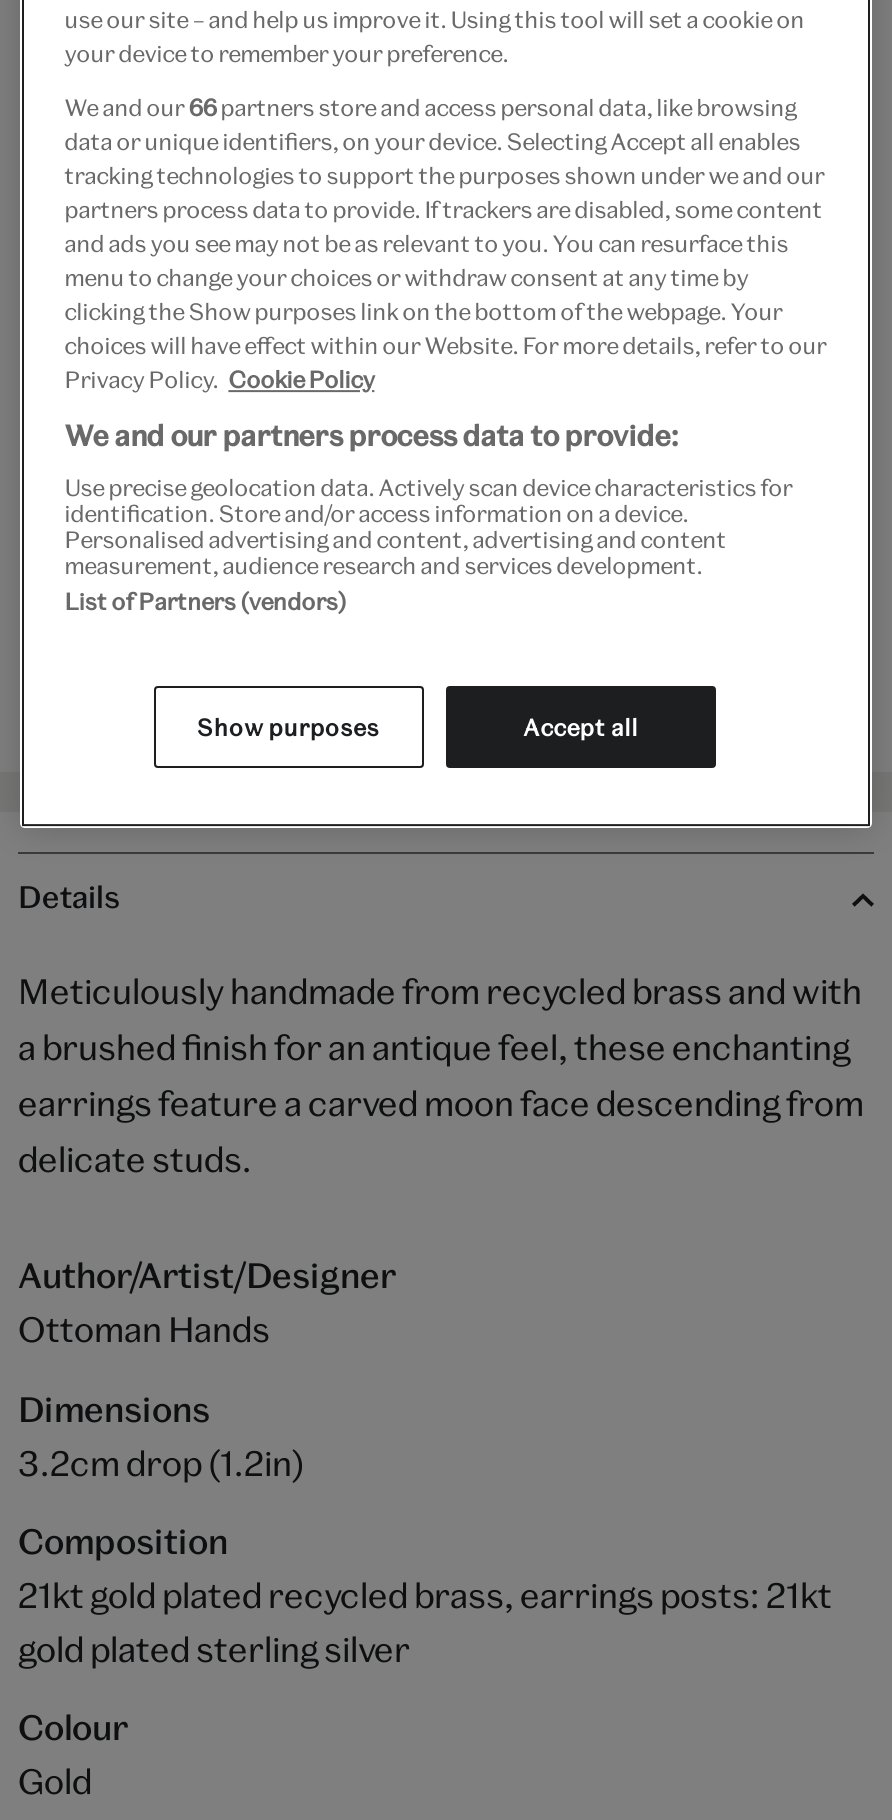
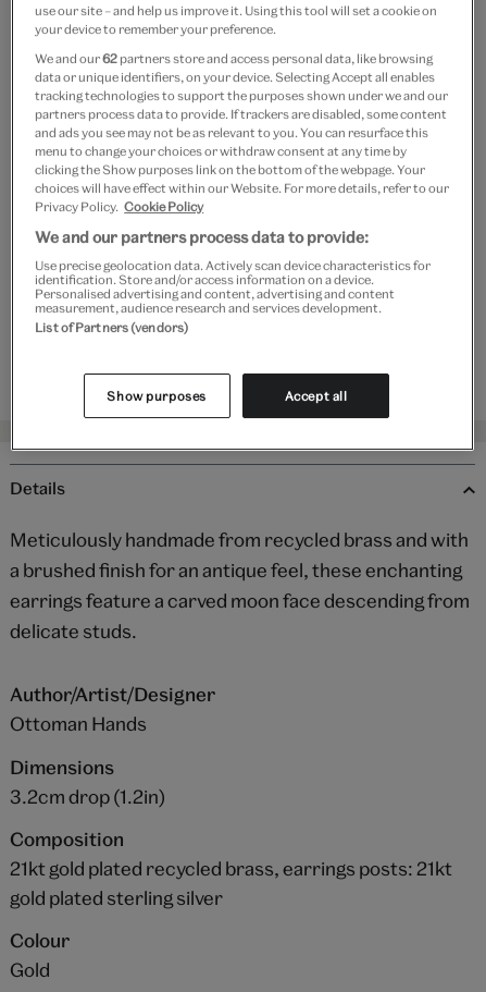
[64,94,796,120] We and our 66 partners store and access personal data, like browsing -> [35,51,433,65] We and our 62 partners store and access personal data, like browsing

